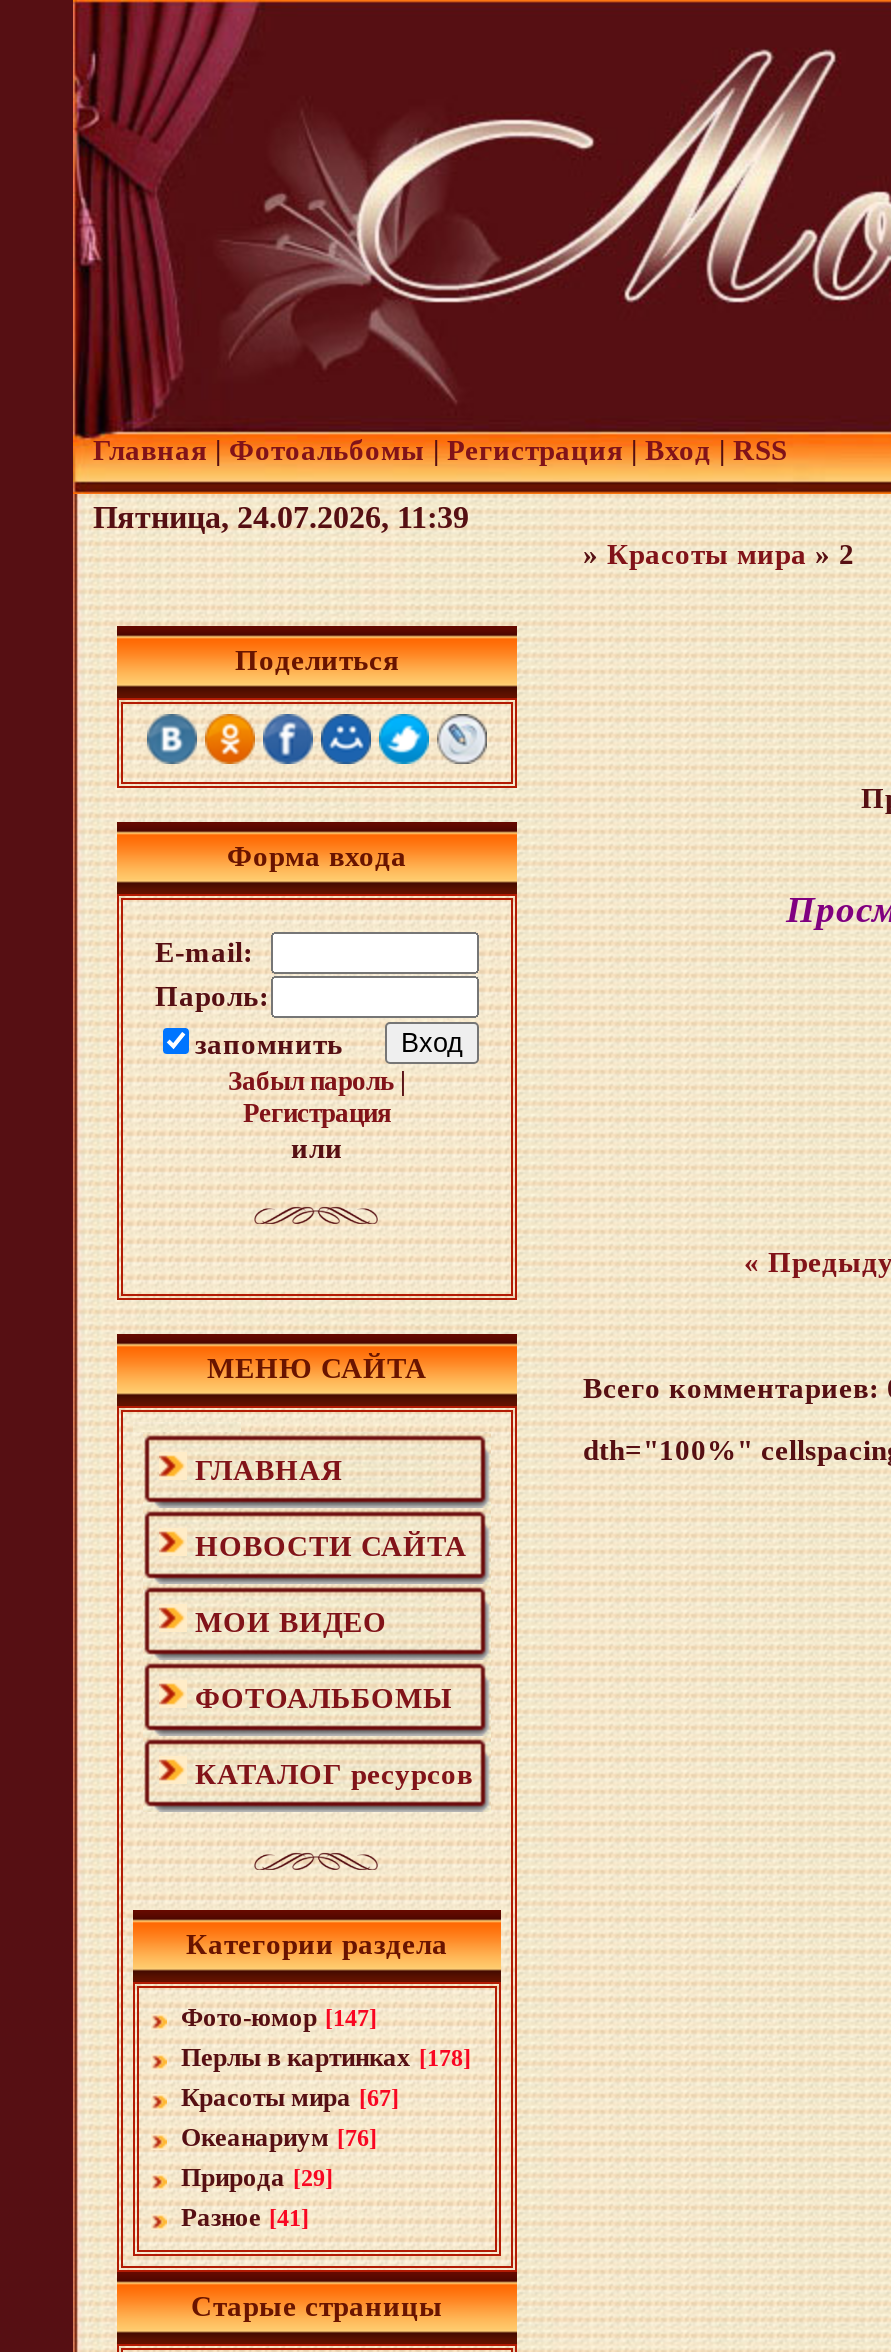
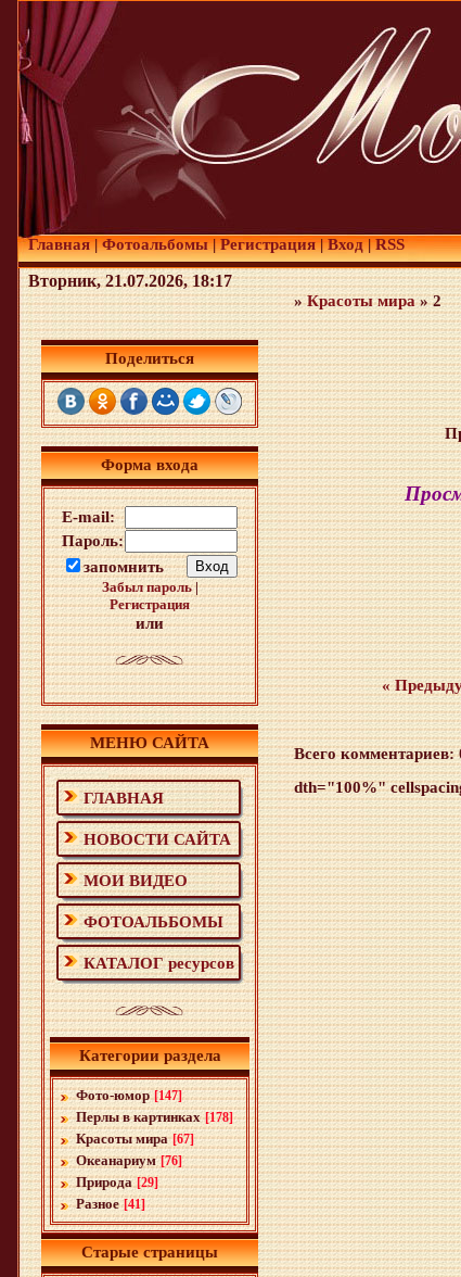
[93,500,469,534] Пятница, 24.07.2026, 11:39 -> [28,271,232,290] Вторник, 21.07.2026, 18:17

